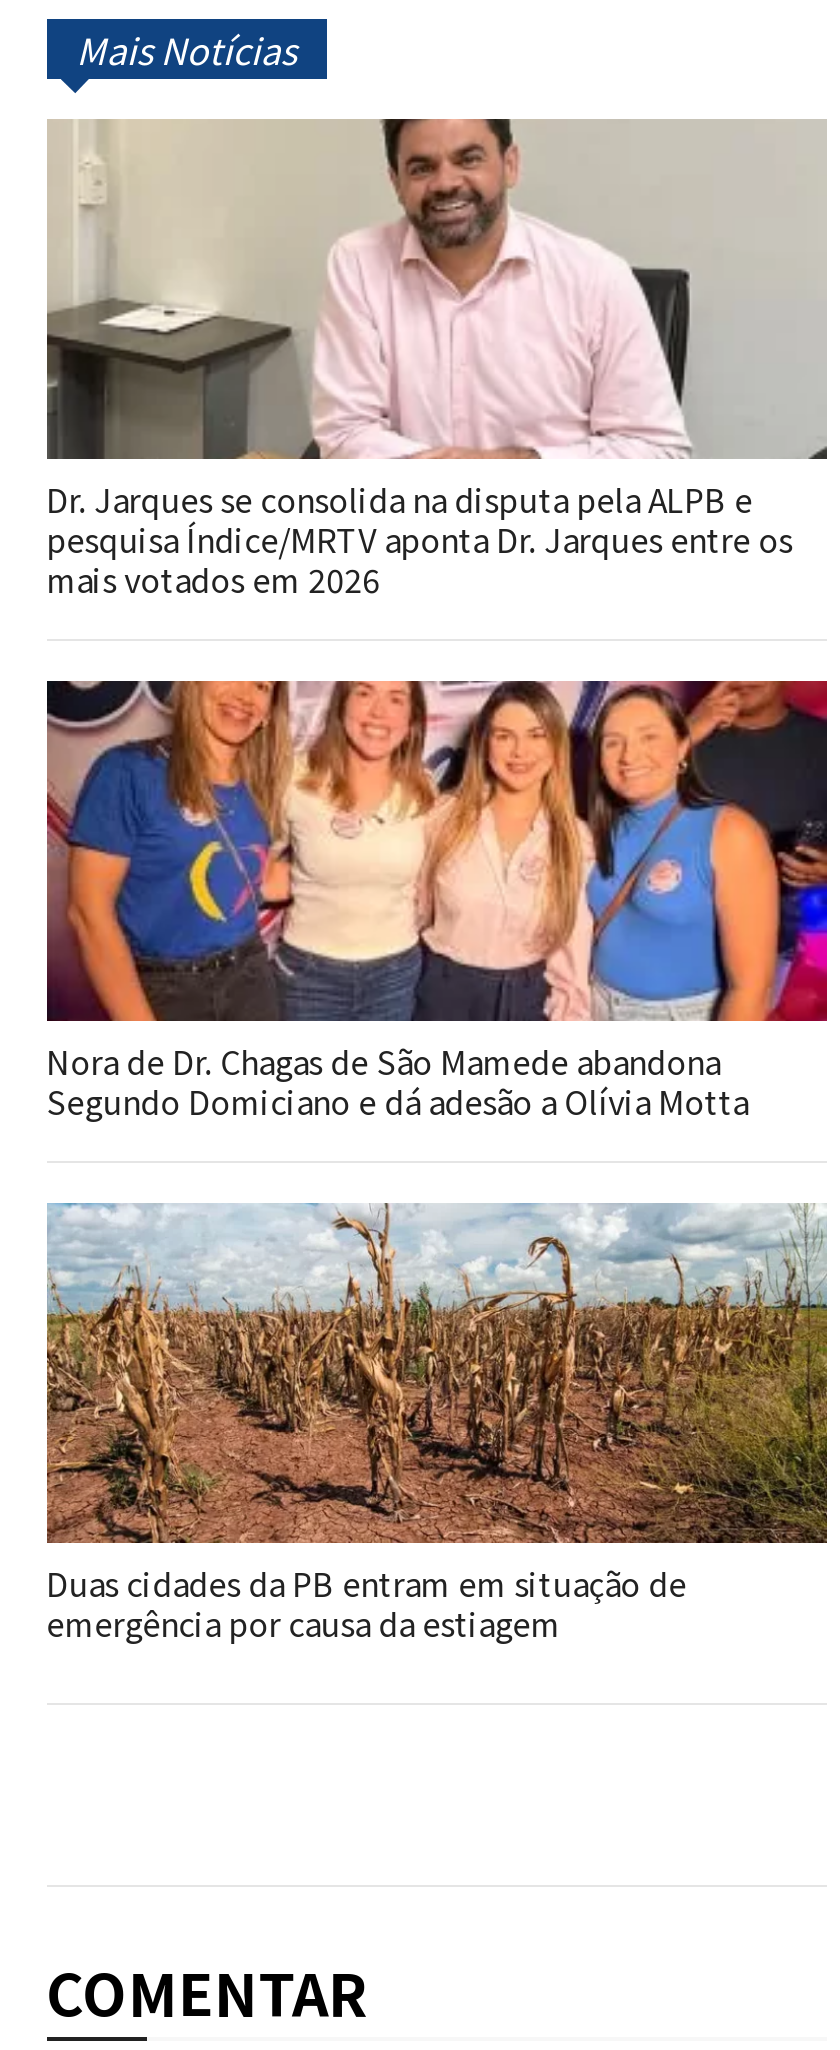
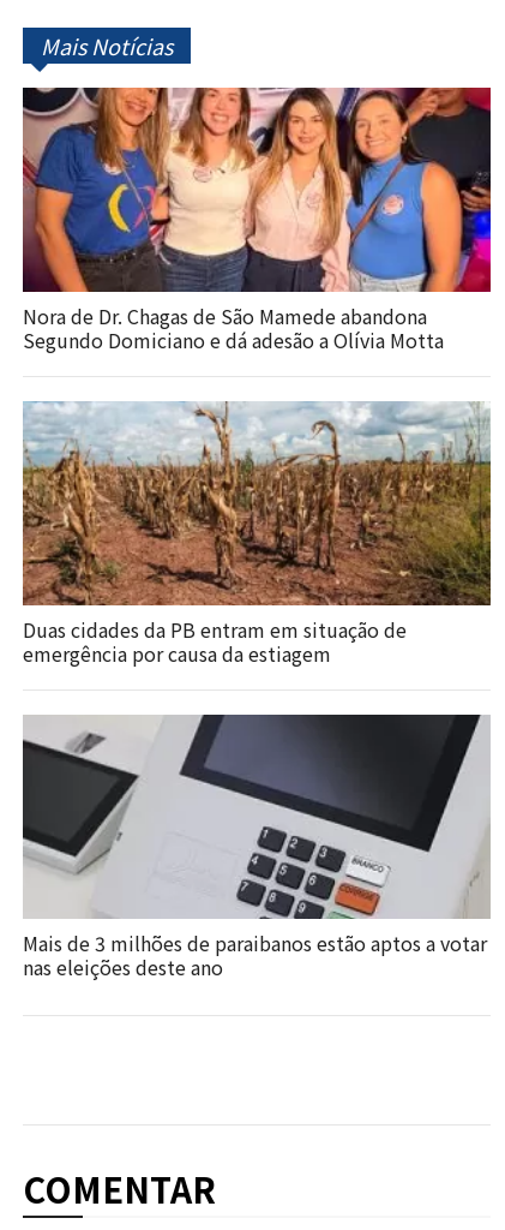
[46,117,829,604] [image] | Dr. Jarques se consolida na disputa pela ALPB e | pesquisa Índice/MRTV aponta Dr. Jarques entre os | mais votados em 2026 -> none
moved [43,677,831,1648] -> [20,85,493,668]: [image] | Nora de Dr. Chagas de São Mamede abandona | Segundo Domiciano e dá adesão a Olívia Motta | Duas cidades da PB entram em situação de | emergência por causa da estiagem
none -> [22,713,491,982] [image] | Mais de 3 milhões de paraibanos estão aptos a votar | nas eleições deste ano

